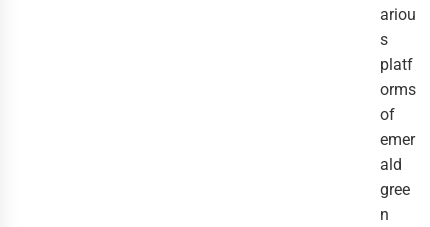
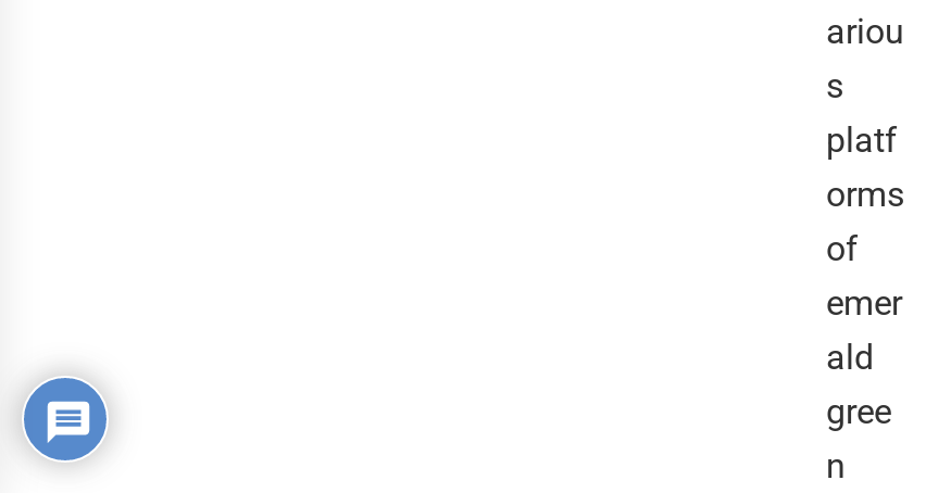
none -> [11,363,120,473] [image]

